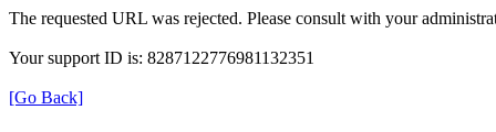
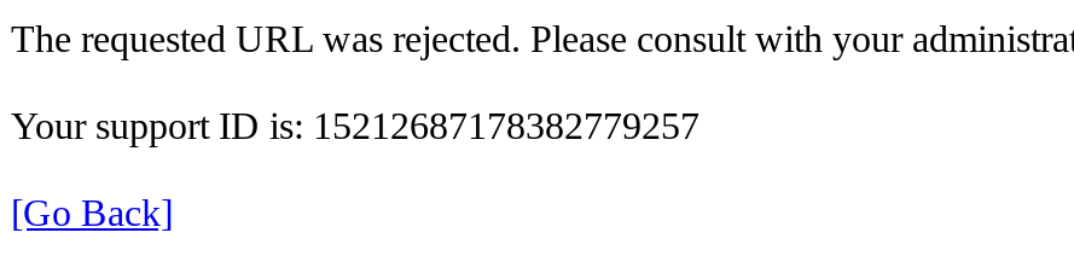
[9,48,314,67] Your support ID is: 8287122776981132351 -> [11,105,699,146] Your support ID is: 15212687178382779257

